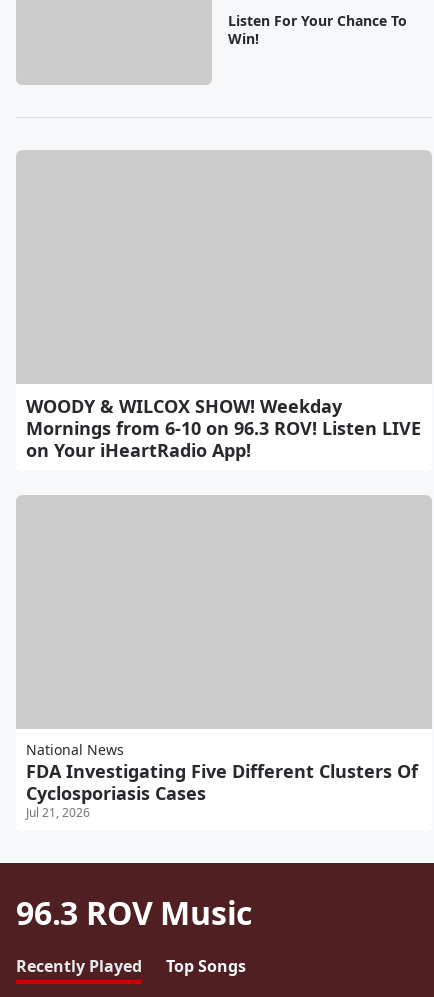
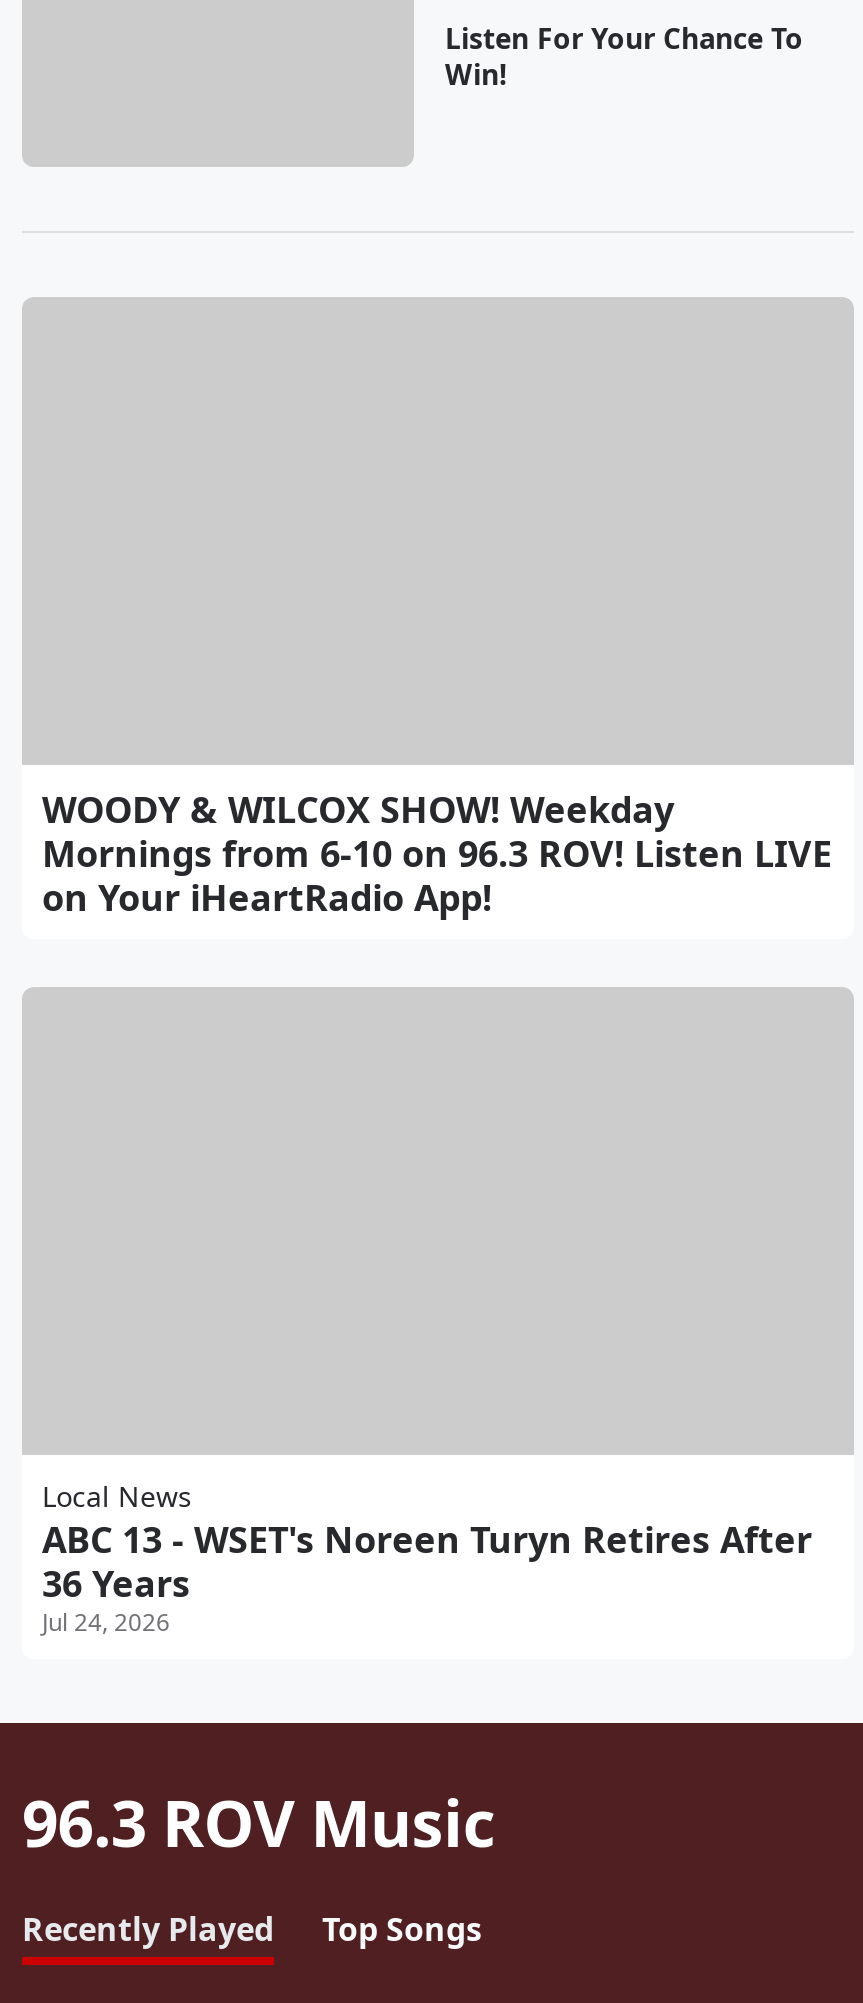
[26,740,418,821] National News | FDA Investigating Five Different Clusters Of | Cyclosporiasis Cases | Jul 21, 2026 -> [42,1477,812,1639] Local News | ABC 13 - WSET's Noreen Turyn Retires After | 36 Years | Jul 24, 2026

